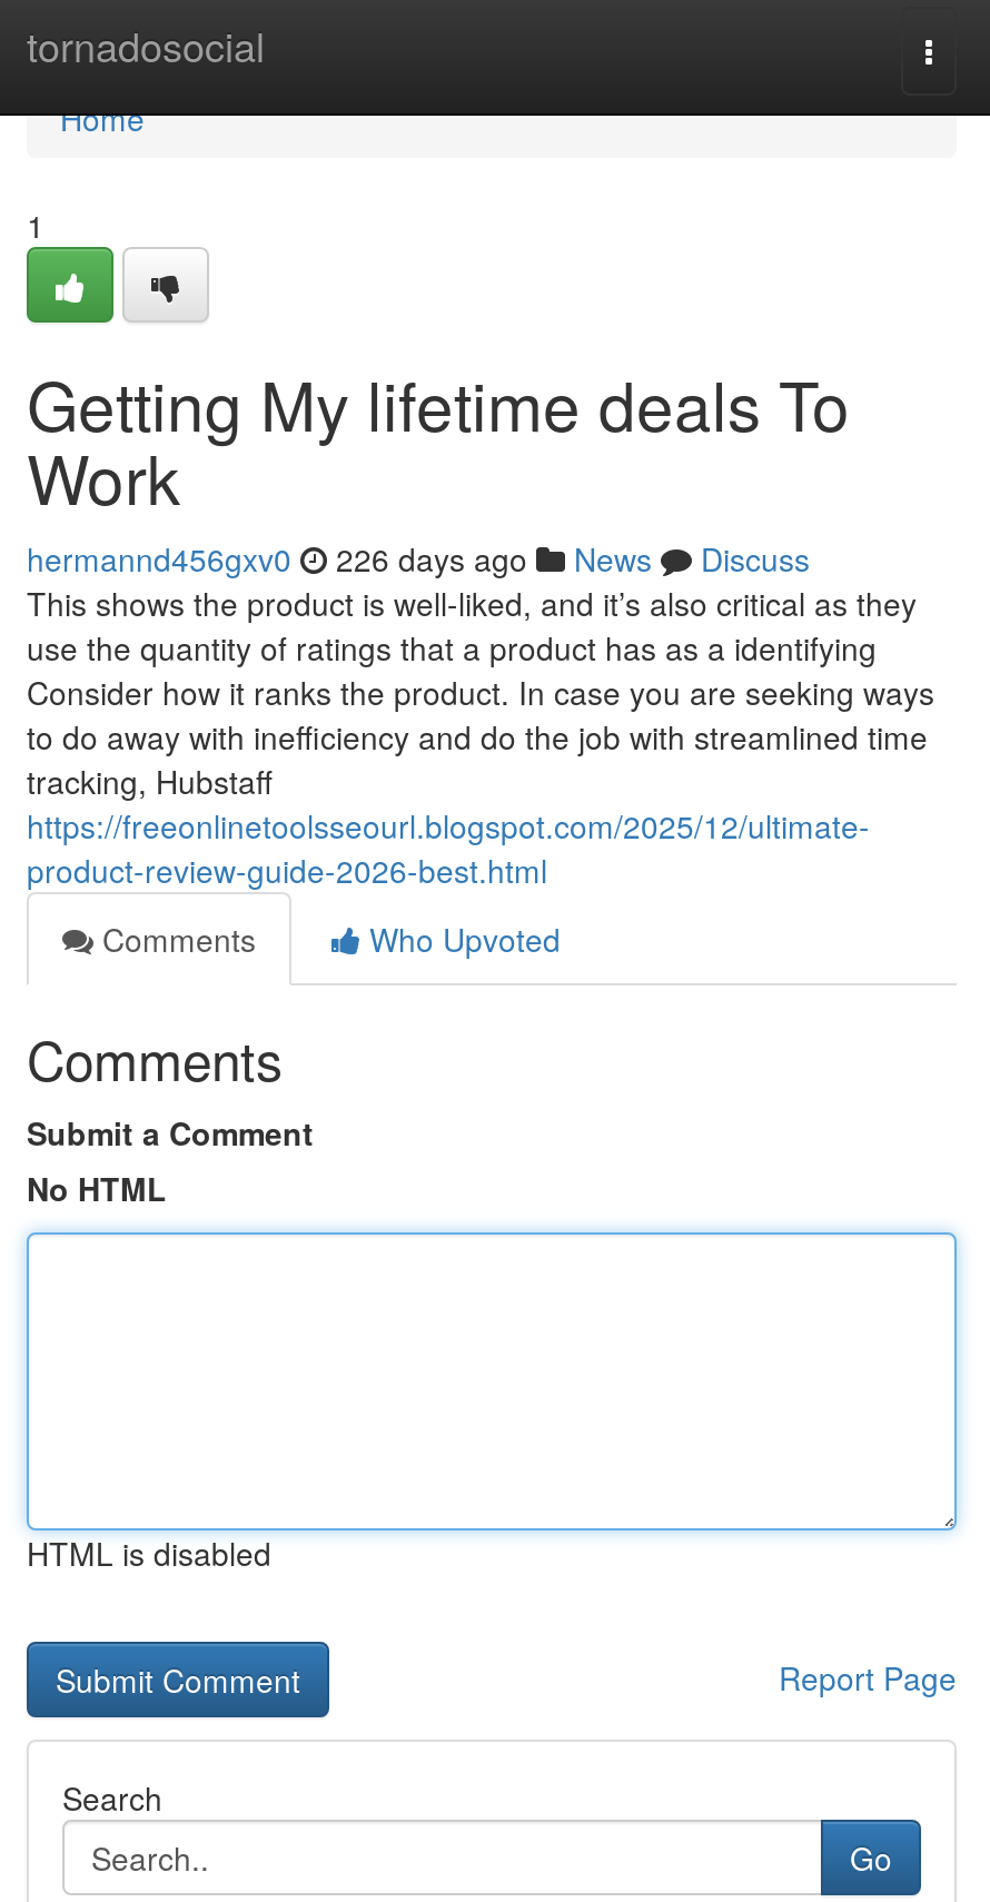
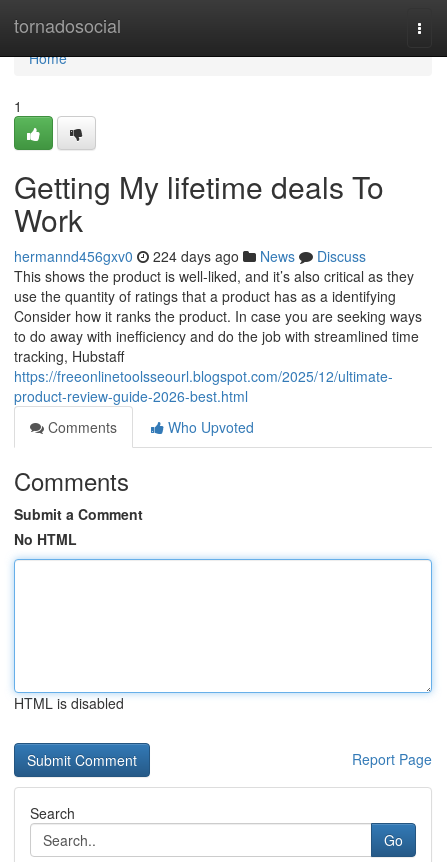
[27,536,810,581] hermannd456gxv0 226 days ago News Discuss -> [14,246,366,266] hermannd456gxv0 224 days ago News Discuss

